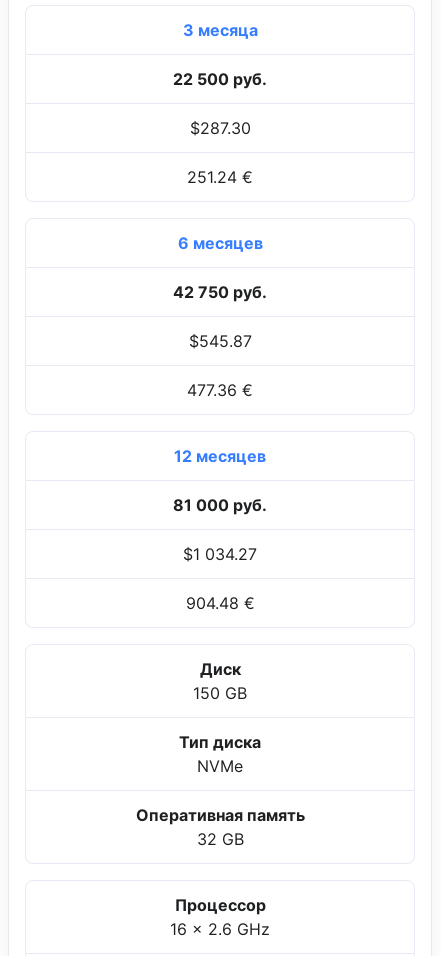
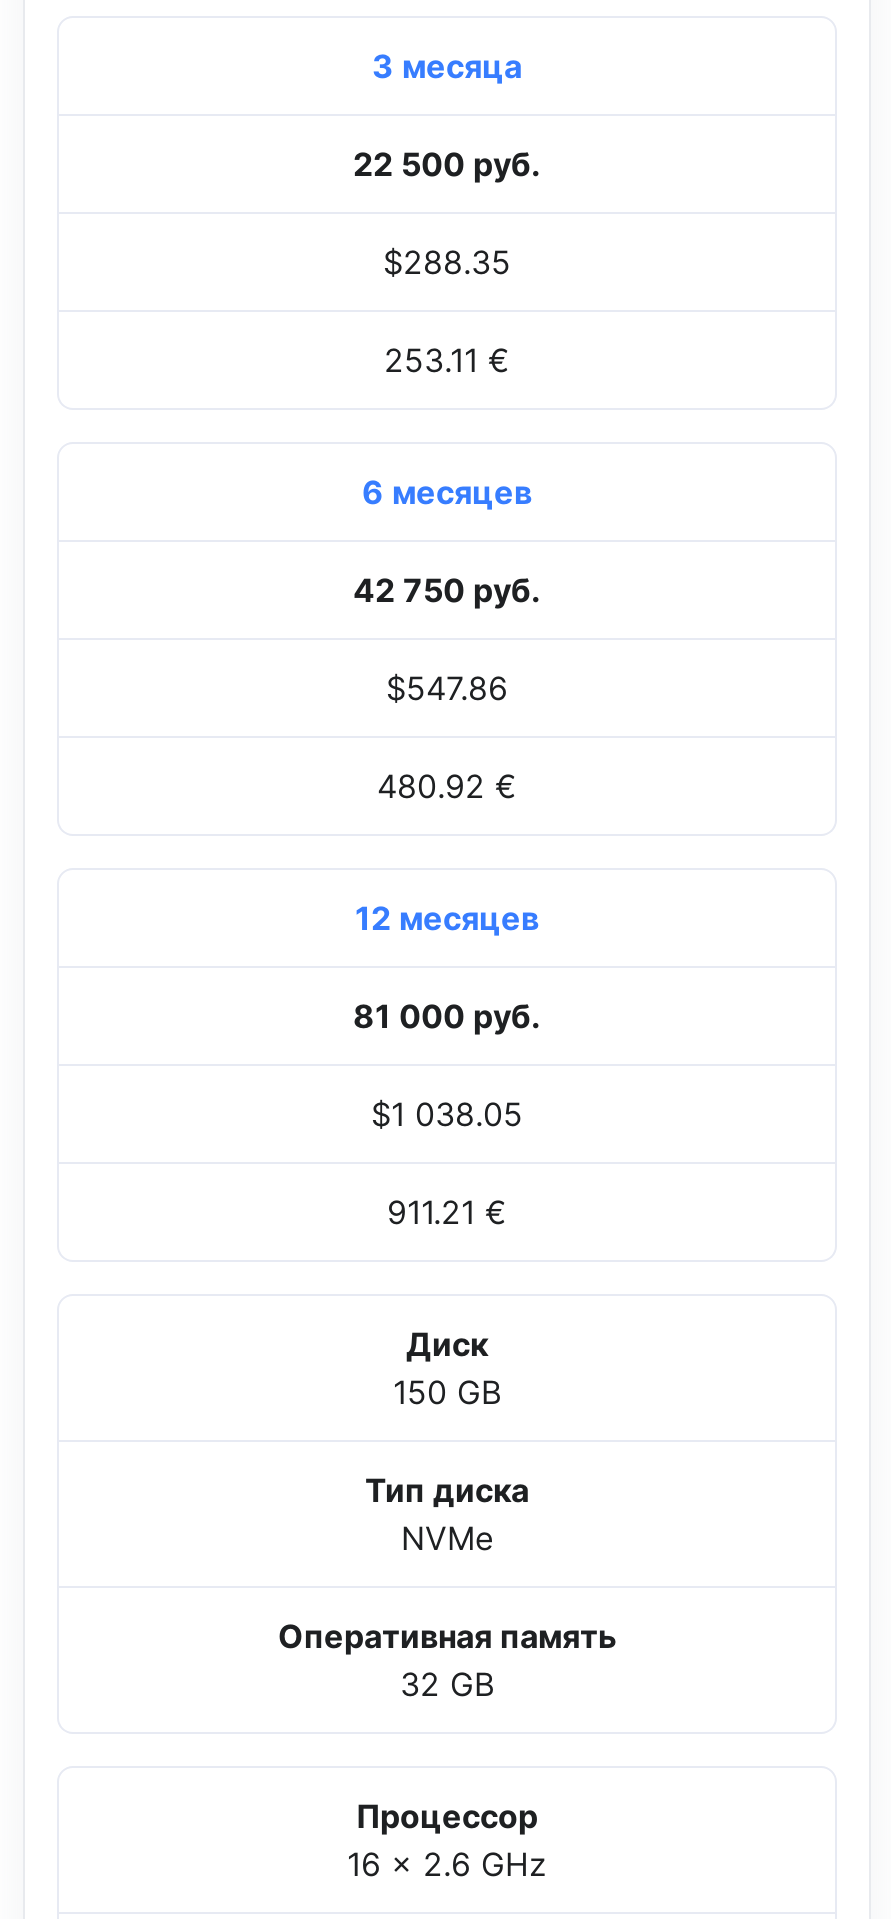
[189,118,250,138] $287.30 -> [383,241,511,281] $288.35
[187,167,253,187] 251.24 € -> [384,339,510,379] 253.11 €
[188,331,251,351] $545.87 -> [386,667,508,707] $547.86
[187,380,253,400] 477.36 € -> [377,765,517,805] 480.92 €
[183,544,257,564] $1 034.27 -> [371,1093,523,1133] $1 038.05
[185,593,254,613] 904.48 € -> [387,1191,507,1231] 911.21 €

